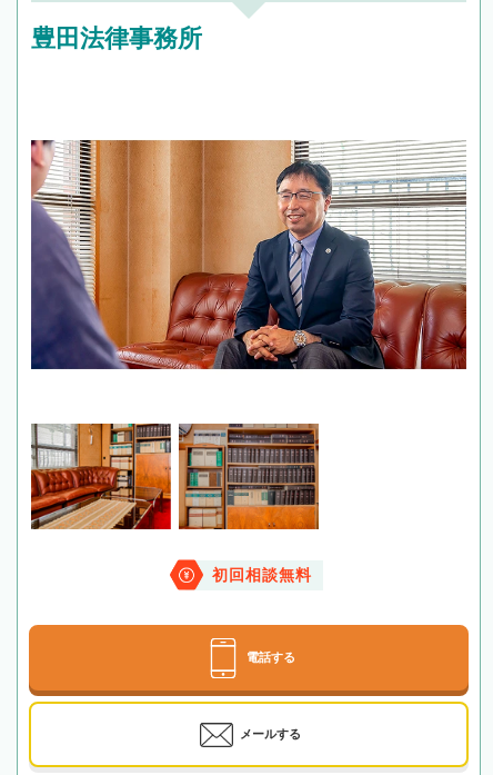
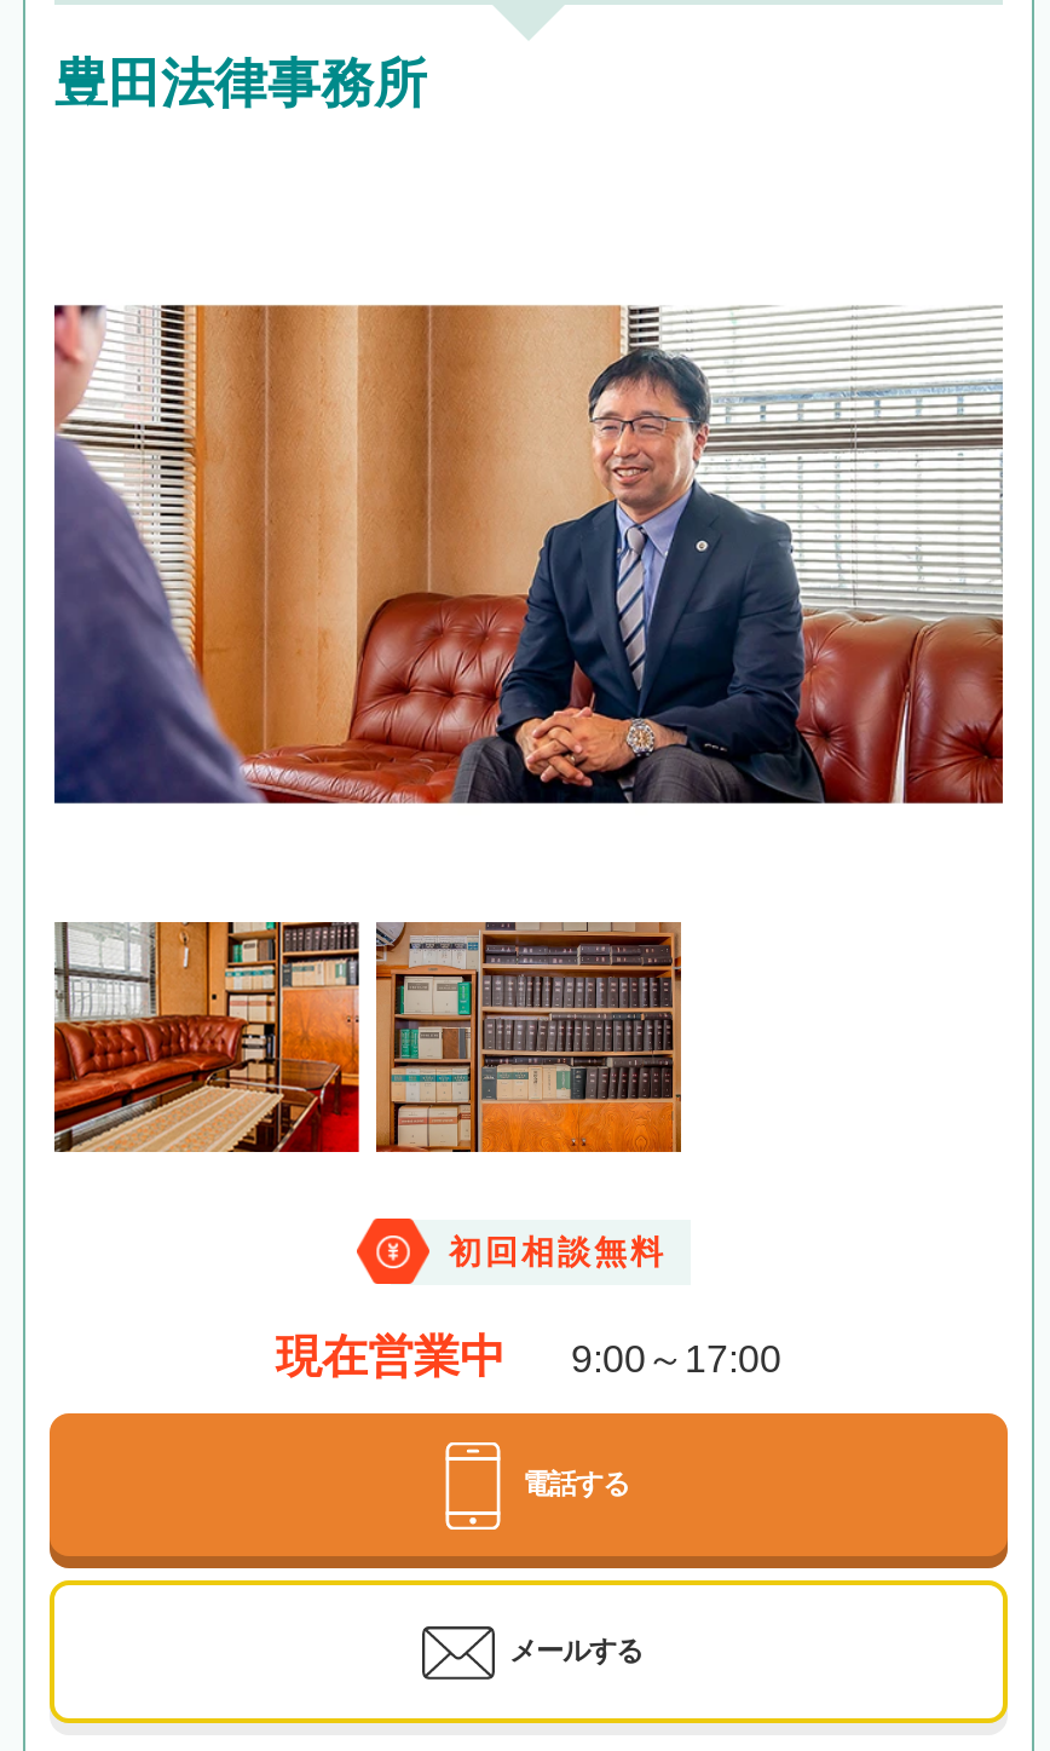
none -> [276,1330,781,1381] 現在営業中 | 9:00～17:00

